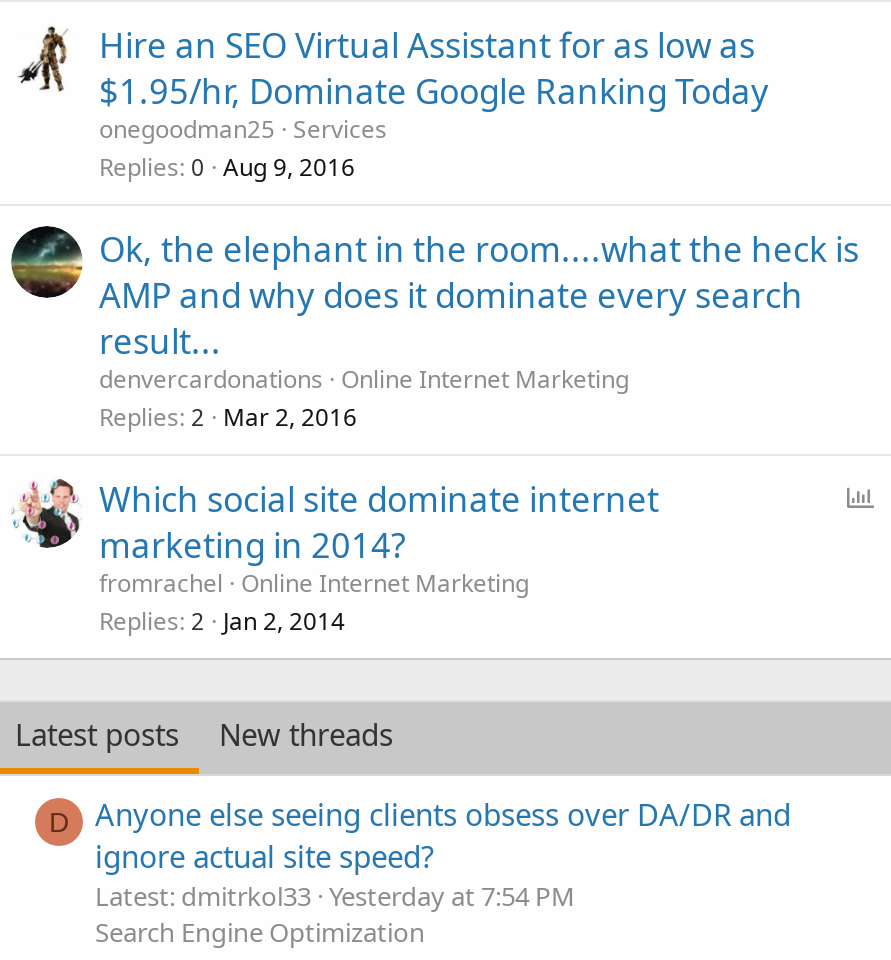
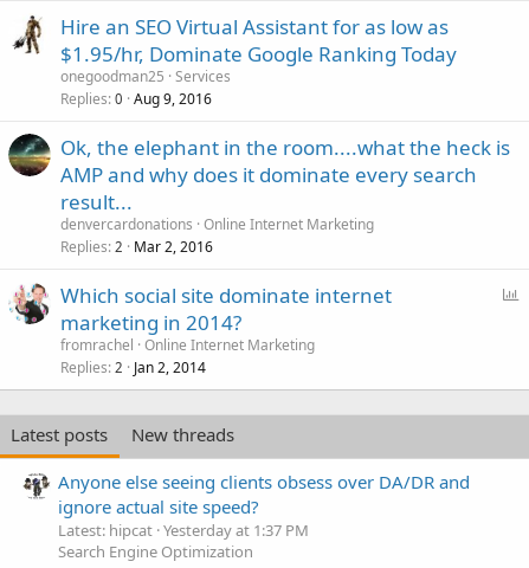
[49,807,69,839] D -> none
[95,878,575,914] Latest: dmitrkol33 Yesterday at 7:54 PM -> [58,519,309,541] Latest: hipcat Yesterday at 1:37 PM

